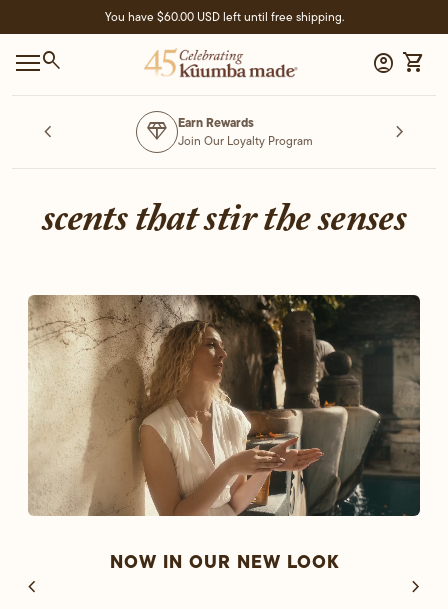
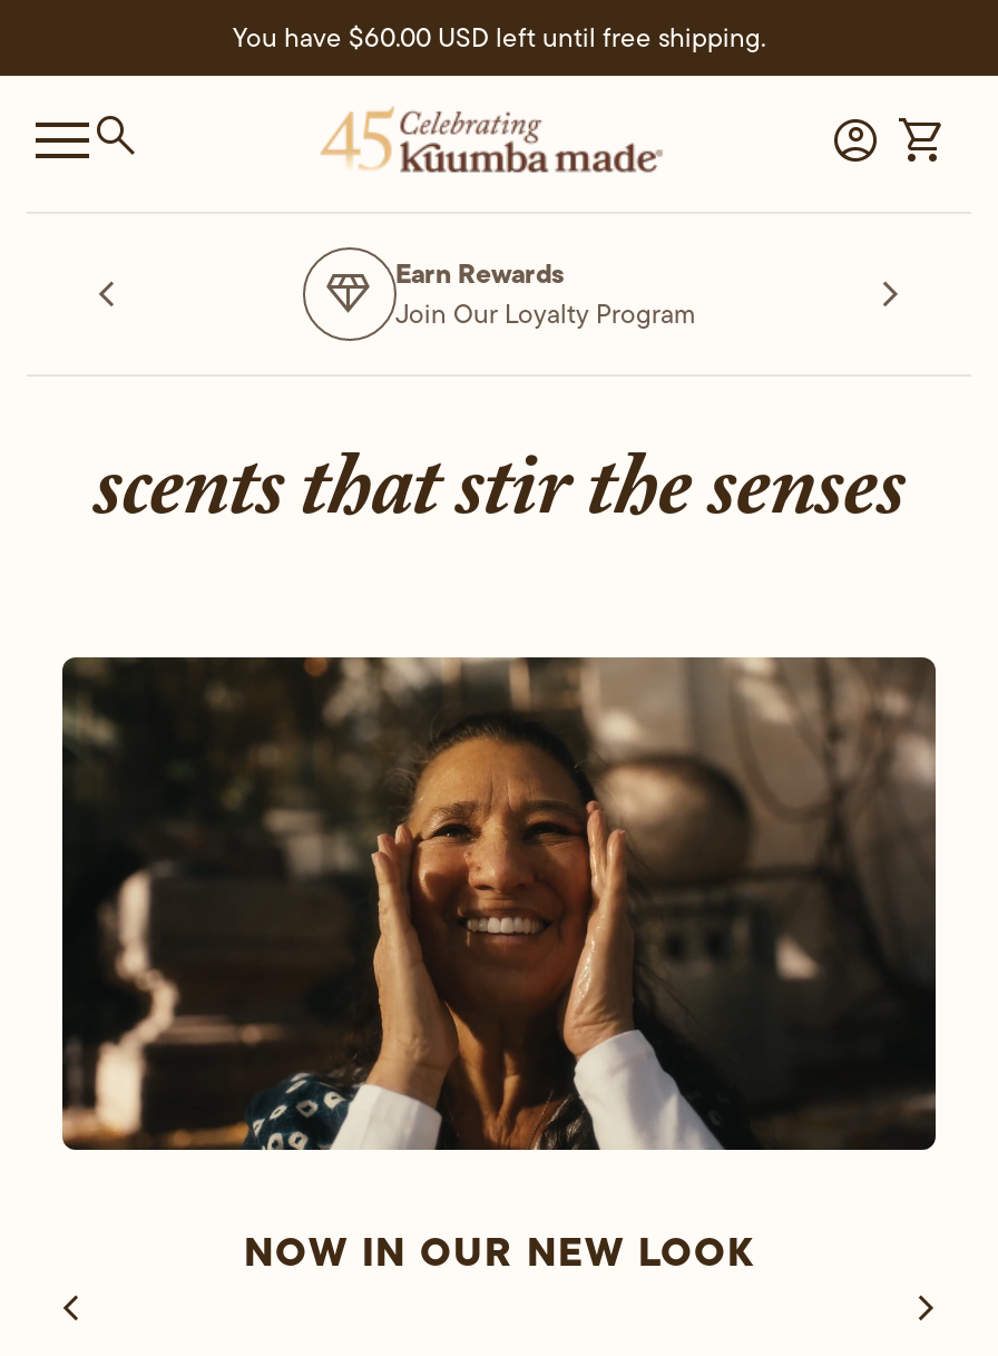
[28,294,421,517] [image] -> [60,655,938,1152] [image]

